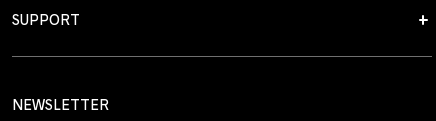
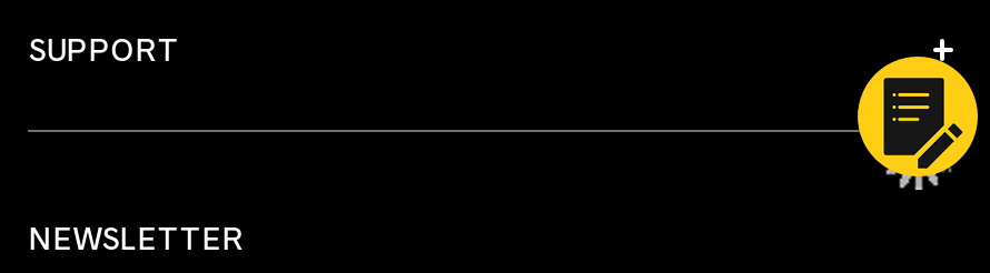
none -> [855,54,980,192] [image]

